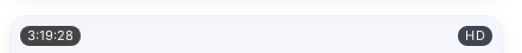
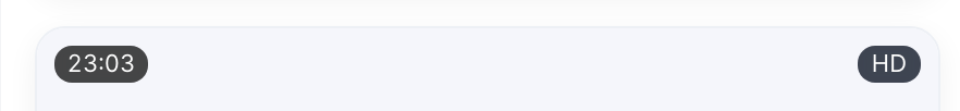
[27,27,74,43] 3:19:28 -> [67,47,135,77] 23:03

